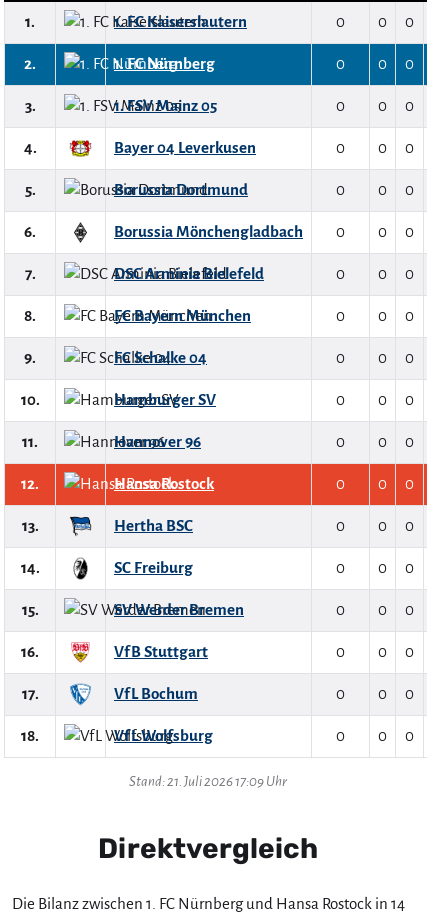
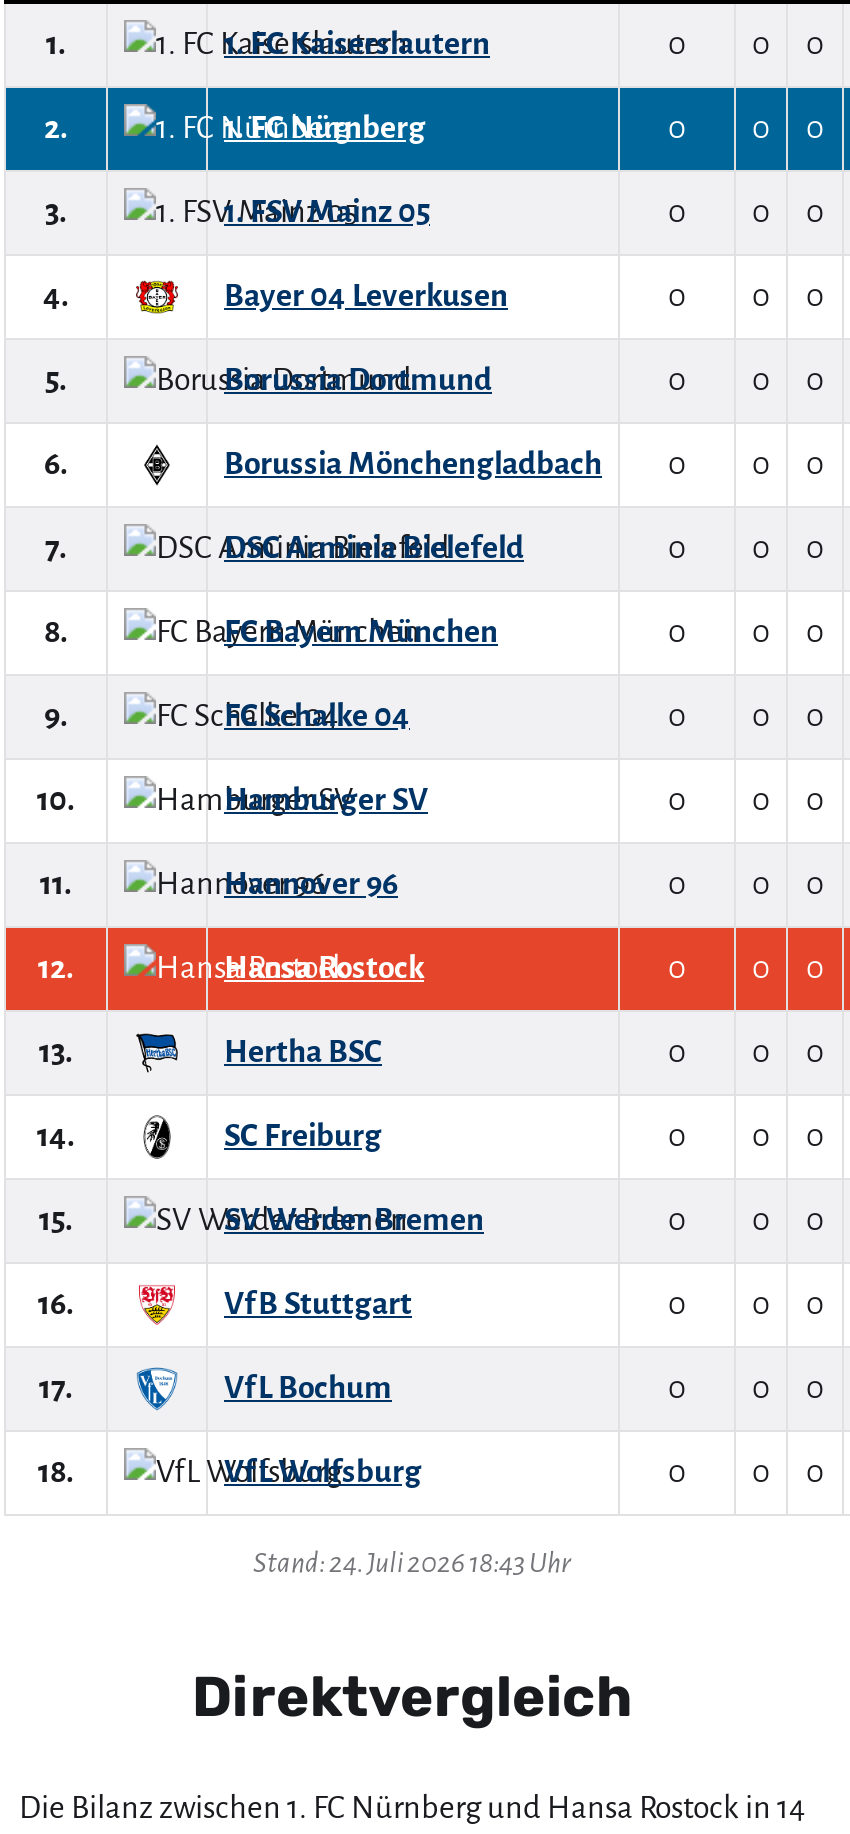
[129,774,287,789] Stand: 21. Juli 2026 17:09 Uhr -> [253,1548,571,1578] Stand: 24. Juli 2026 18:43 Uhr

